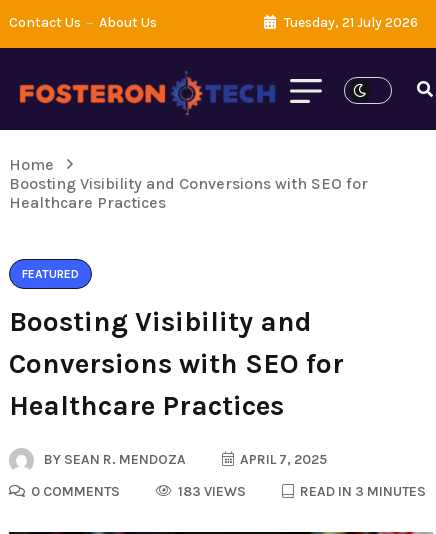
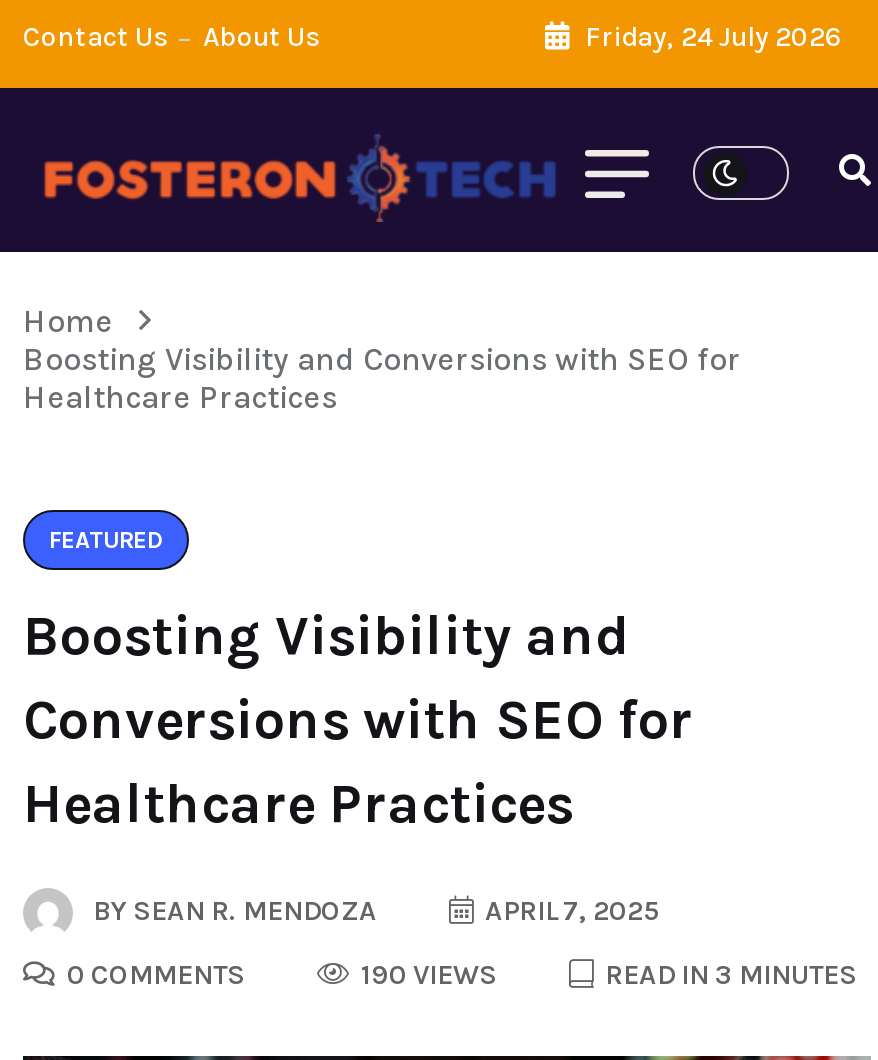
[281,14,418,31] Tuesday, 21 July 2026 -> [579,20,841,54] Friday, 24 July 2026
[175,483,246,500] 183 VIEWS -> [355,958,497,992] 190 VIEWS

